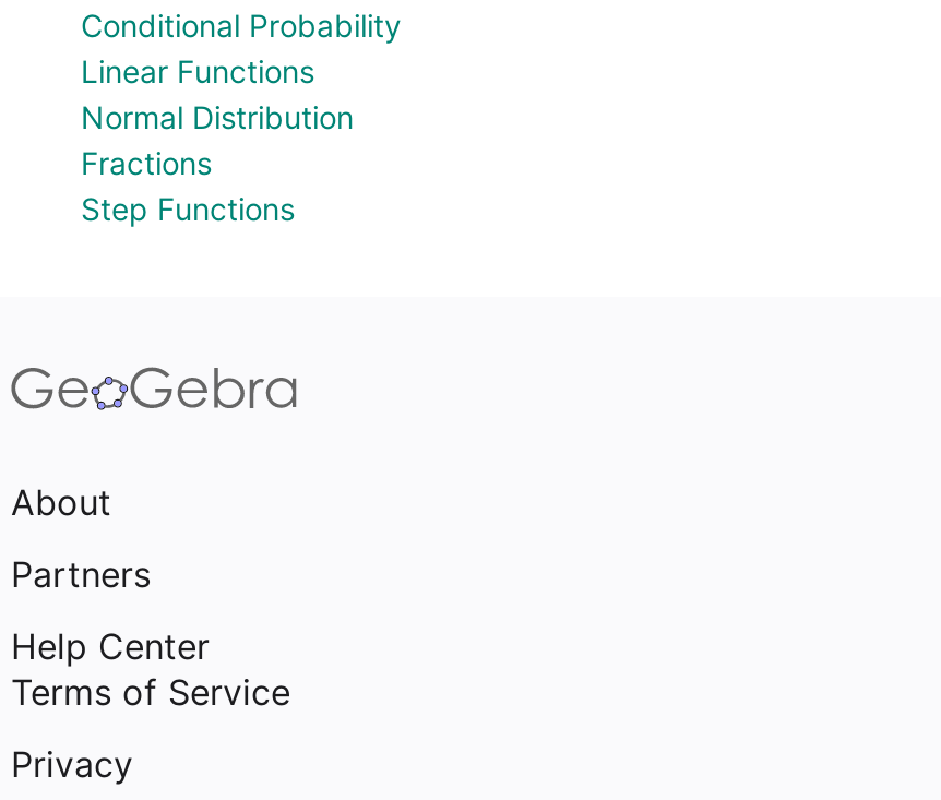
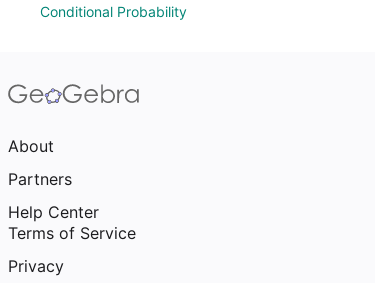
[81,52,354,227] Linear Functions | Normal Distribution | Fractions | Step Functions -> none

